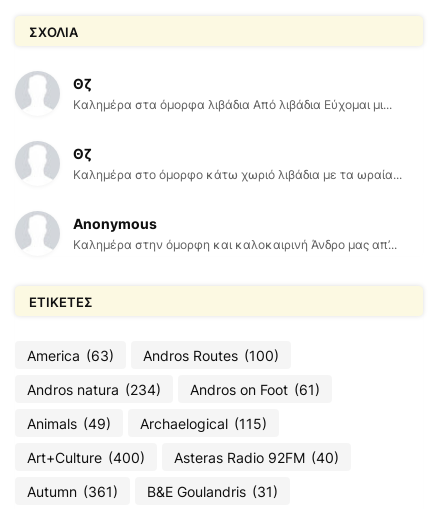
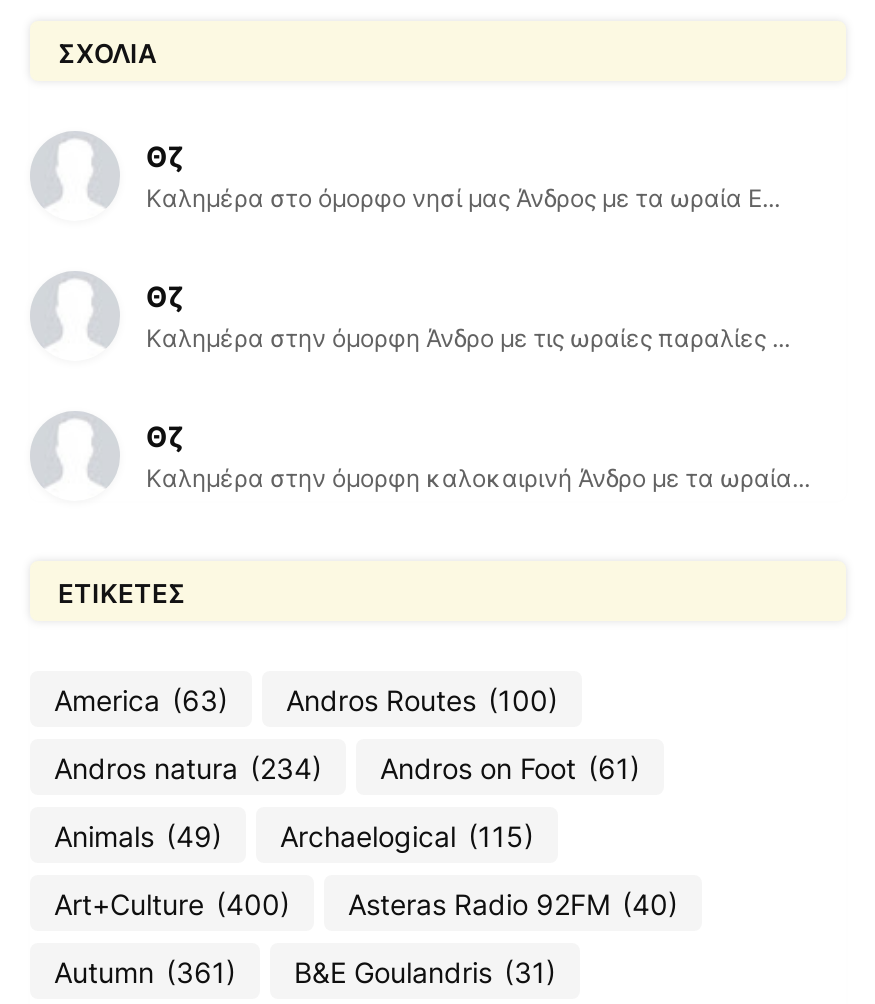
[73,97,392,112] Καλημέρα στα όμορφα λιβάδια Από λιβάδια Εύχομαι μι... -> [146,183,780,213] Καλημέρα στο όμορφο νησί μας Άνδρος με τα ωραία Ε...
[73,167,402,182] Καλημέρα στο όμορφο κάτω χωριό λιβάδια με τα ωραία... -> [146,323,790,353] Καλημέρα στην όμορφη Άνδρο με τις ωραίες παραλίες ...
[73,215,397,252] Anonymous | Καλημέρα στην όμορφη και καλοκαιρινή Άνδρο μας απ’... -> [146,419,810,493] Θζ | Καλημέρα στην όμορφη καλοκαιρινή Άνδρο με τα ωραία...

